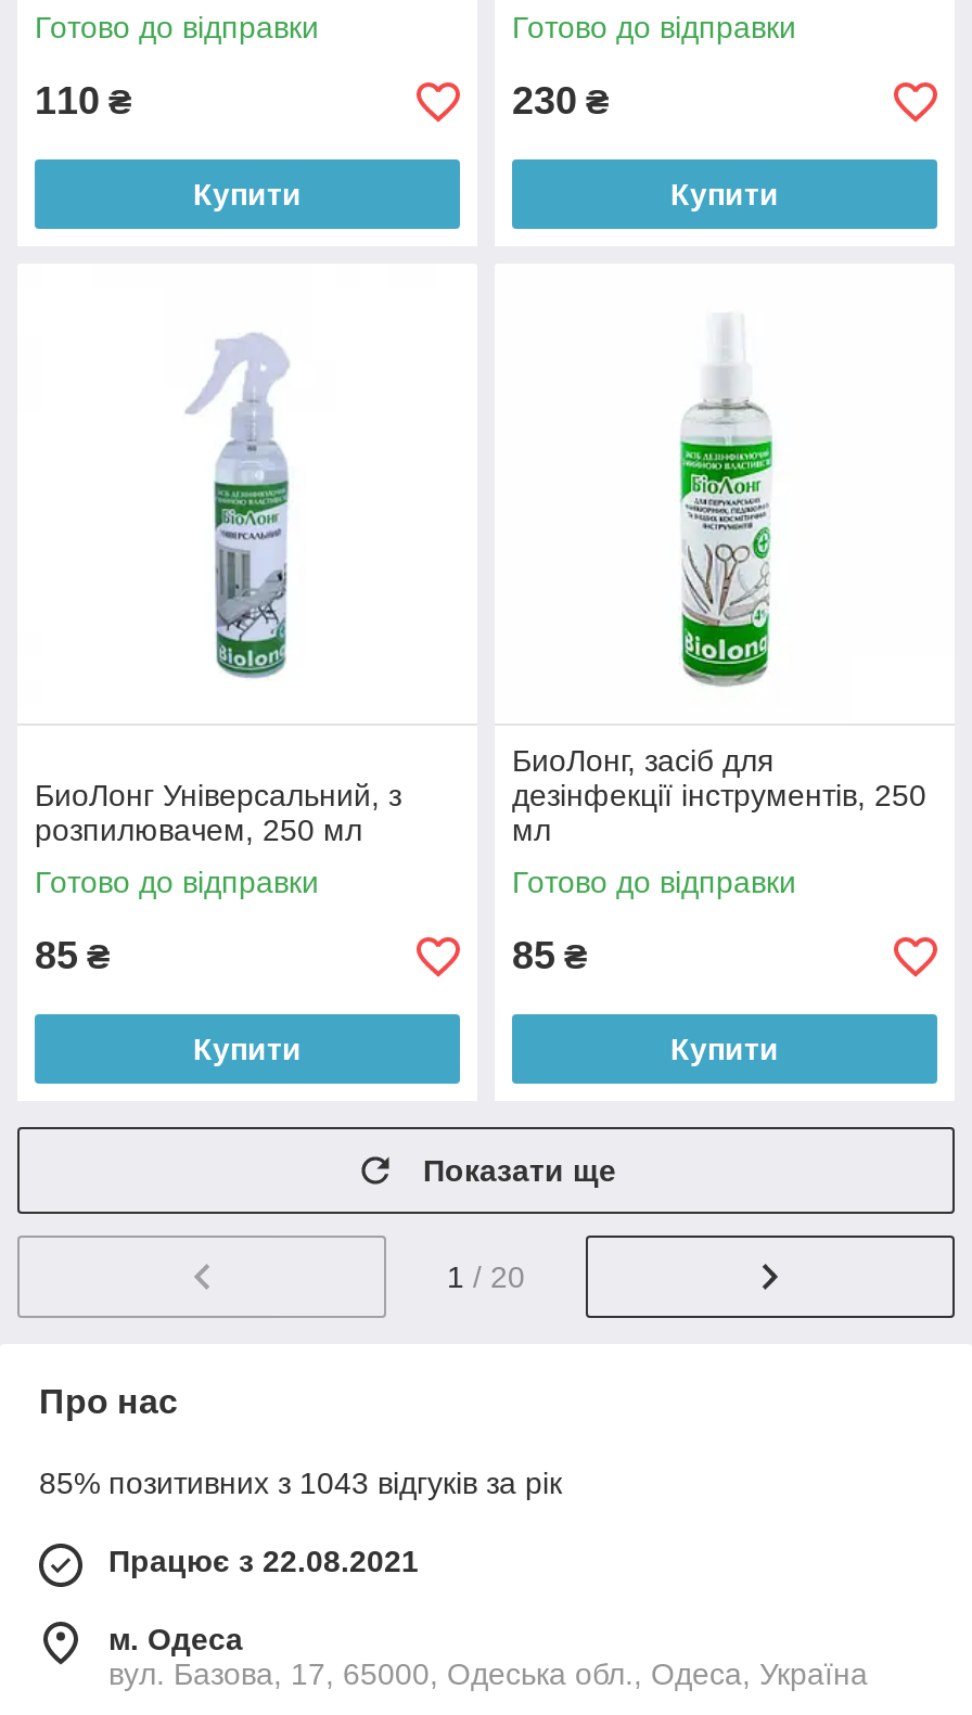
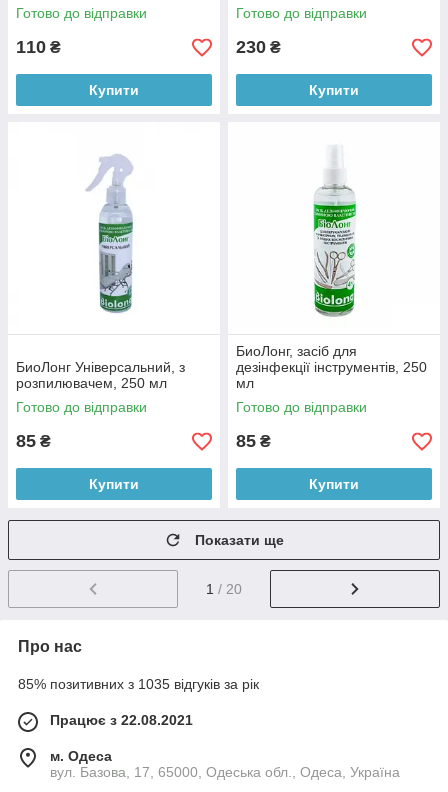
[39,1466,562,1501] 85% позитивних з 1043 відгуків за рік -> [18,676,259,692] 85% позитивних з 1035 відгуків за рік

